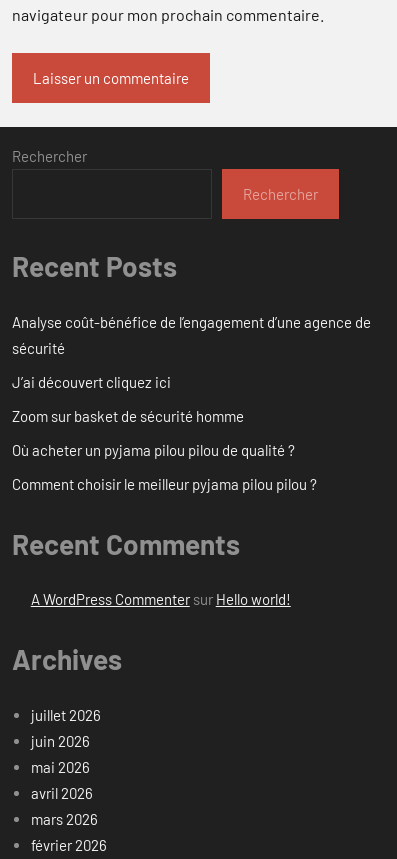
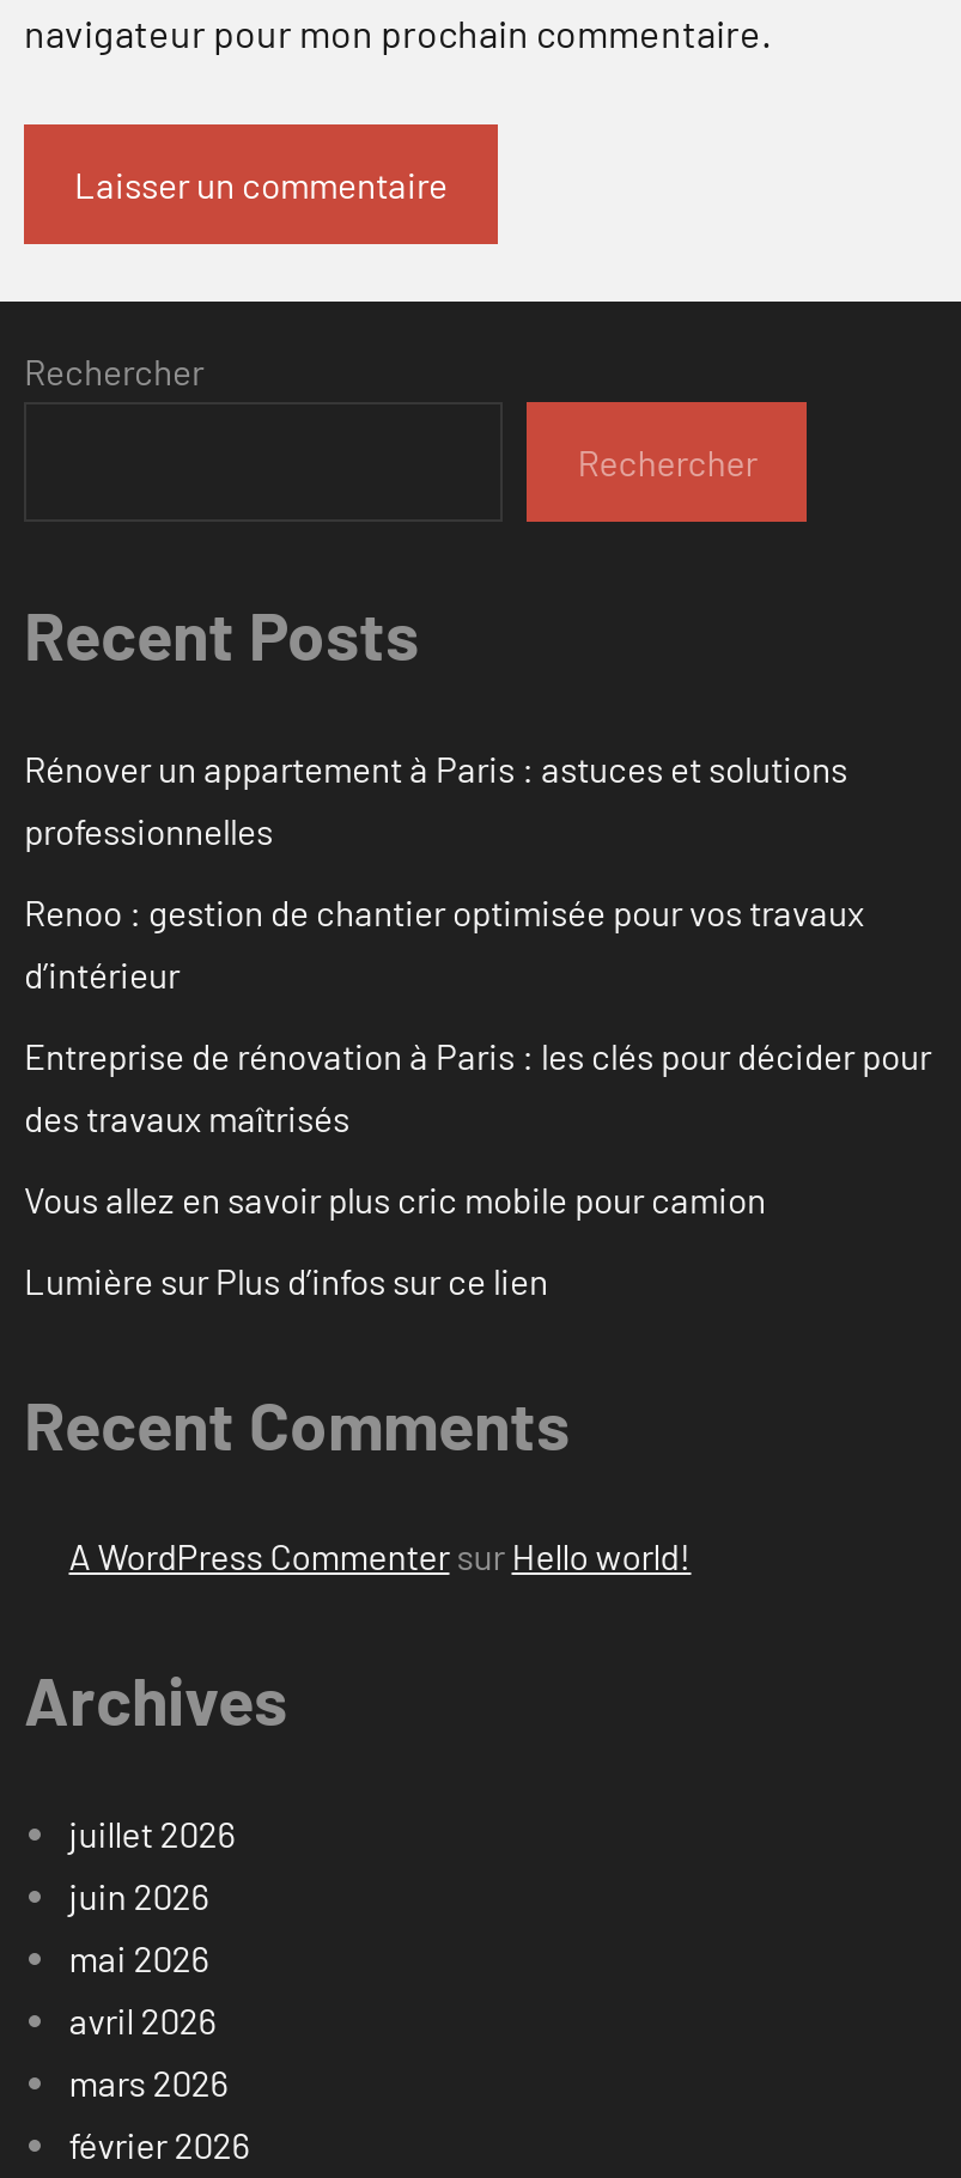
[12,313,371,357] Analyse coût-bénéfice de l’engagement d’une agence de | sécurité -> [24,746,847,852] Rénover un appartement à Paris : astuces et solutions | professionnelles
[12,373,171,391] J’ai découvert cliquez ici -> [24,890,864,995] Renoo : gestion de chantier optimisée pour vos travaux | d’intérieur
[12,407,244,425] Zoom sur basket de sécurité homme -> [24,1033,931,1139] Entreprise de rénovation à Paris : les clés pour décider pour | des travaux maîtrisés
[12,441,295,459] Où acheter un pyjama pilou pilou de qualité ? -> [24,1177,766,1220] Vous allez en savoir plus cric mobile pour camion
[12,475,317,493] Comment choisir le meilleur pyjama pilou pilou ? -> [24,1258,548,1302] Lumière sur Plus d’infos sur ce lien

